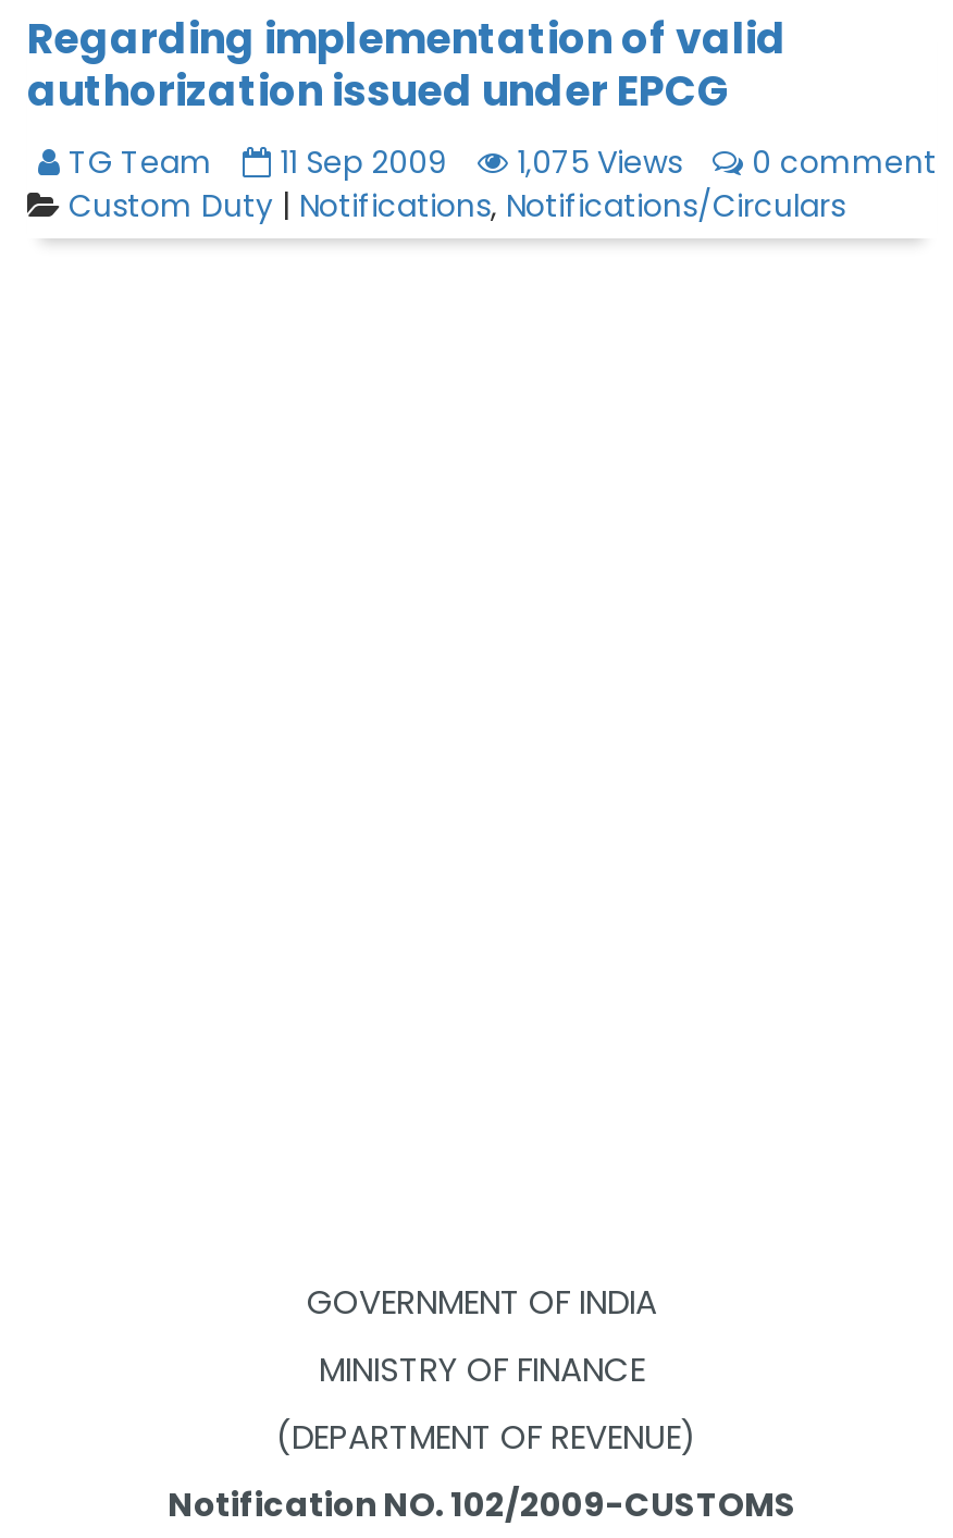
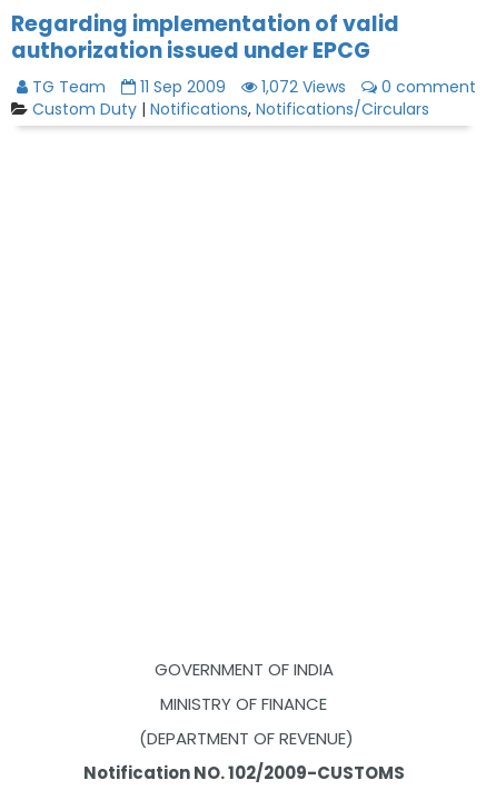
[60,140,937,184] TG Team 11 Sep 2009 1,075 Views 0 comment -> [28,76,476,98] TG Team 11 Sep 2009 1,072 Views 0 comment

